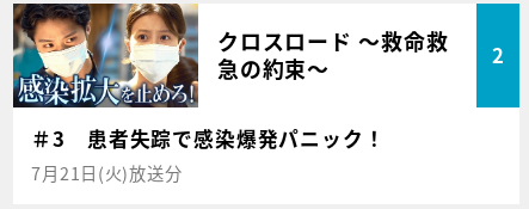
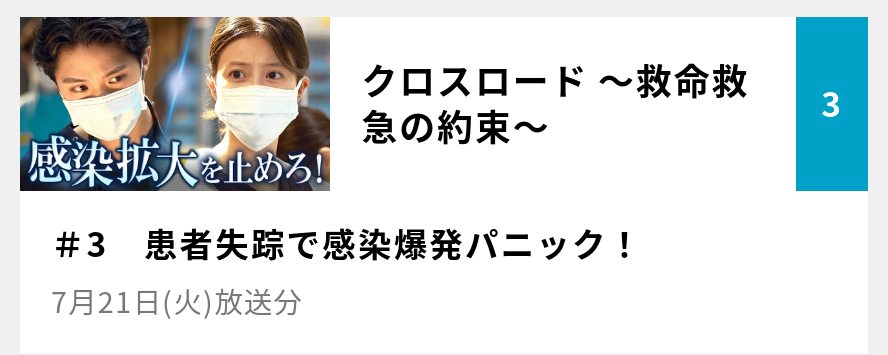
[217,25,505,69] クロスロード ～救命救 2 -> [362,53,843,127] クロスロード ～救命救 3

